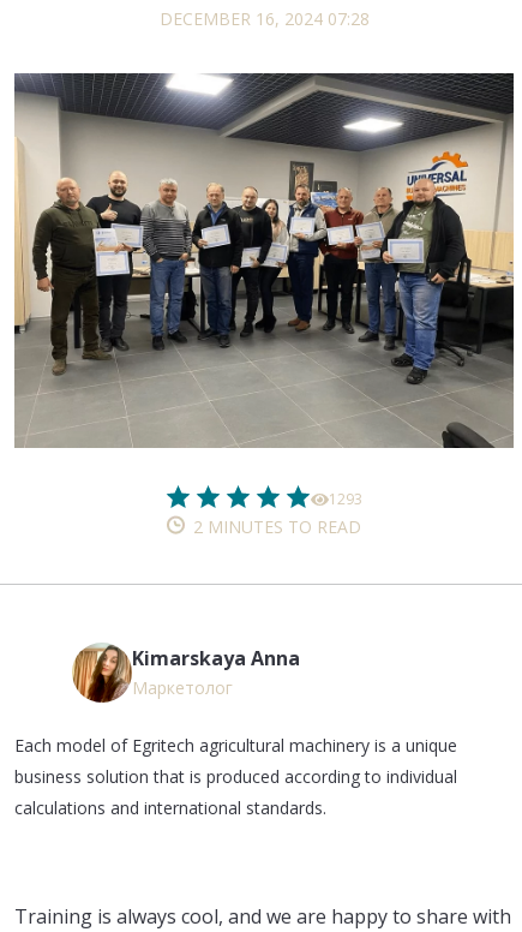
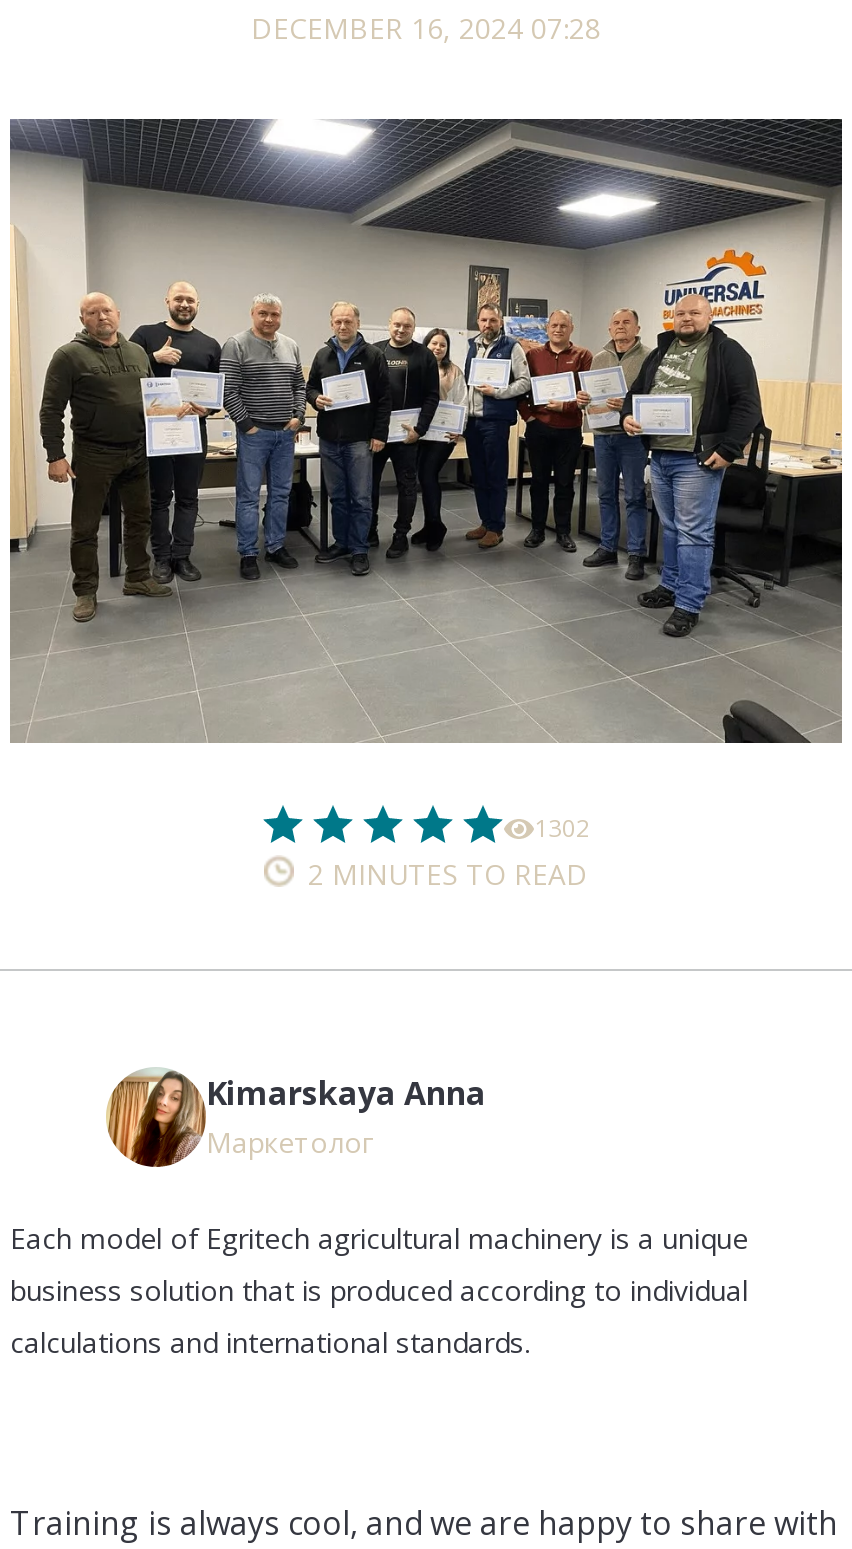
[329,489,362,509] 1293 -> [534,811,590,845] 1302

